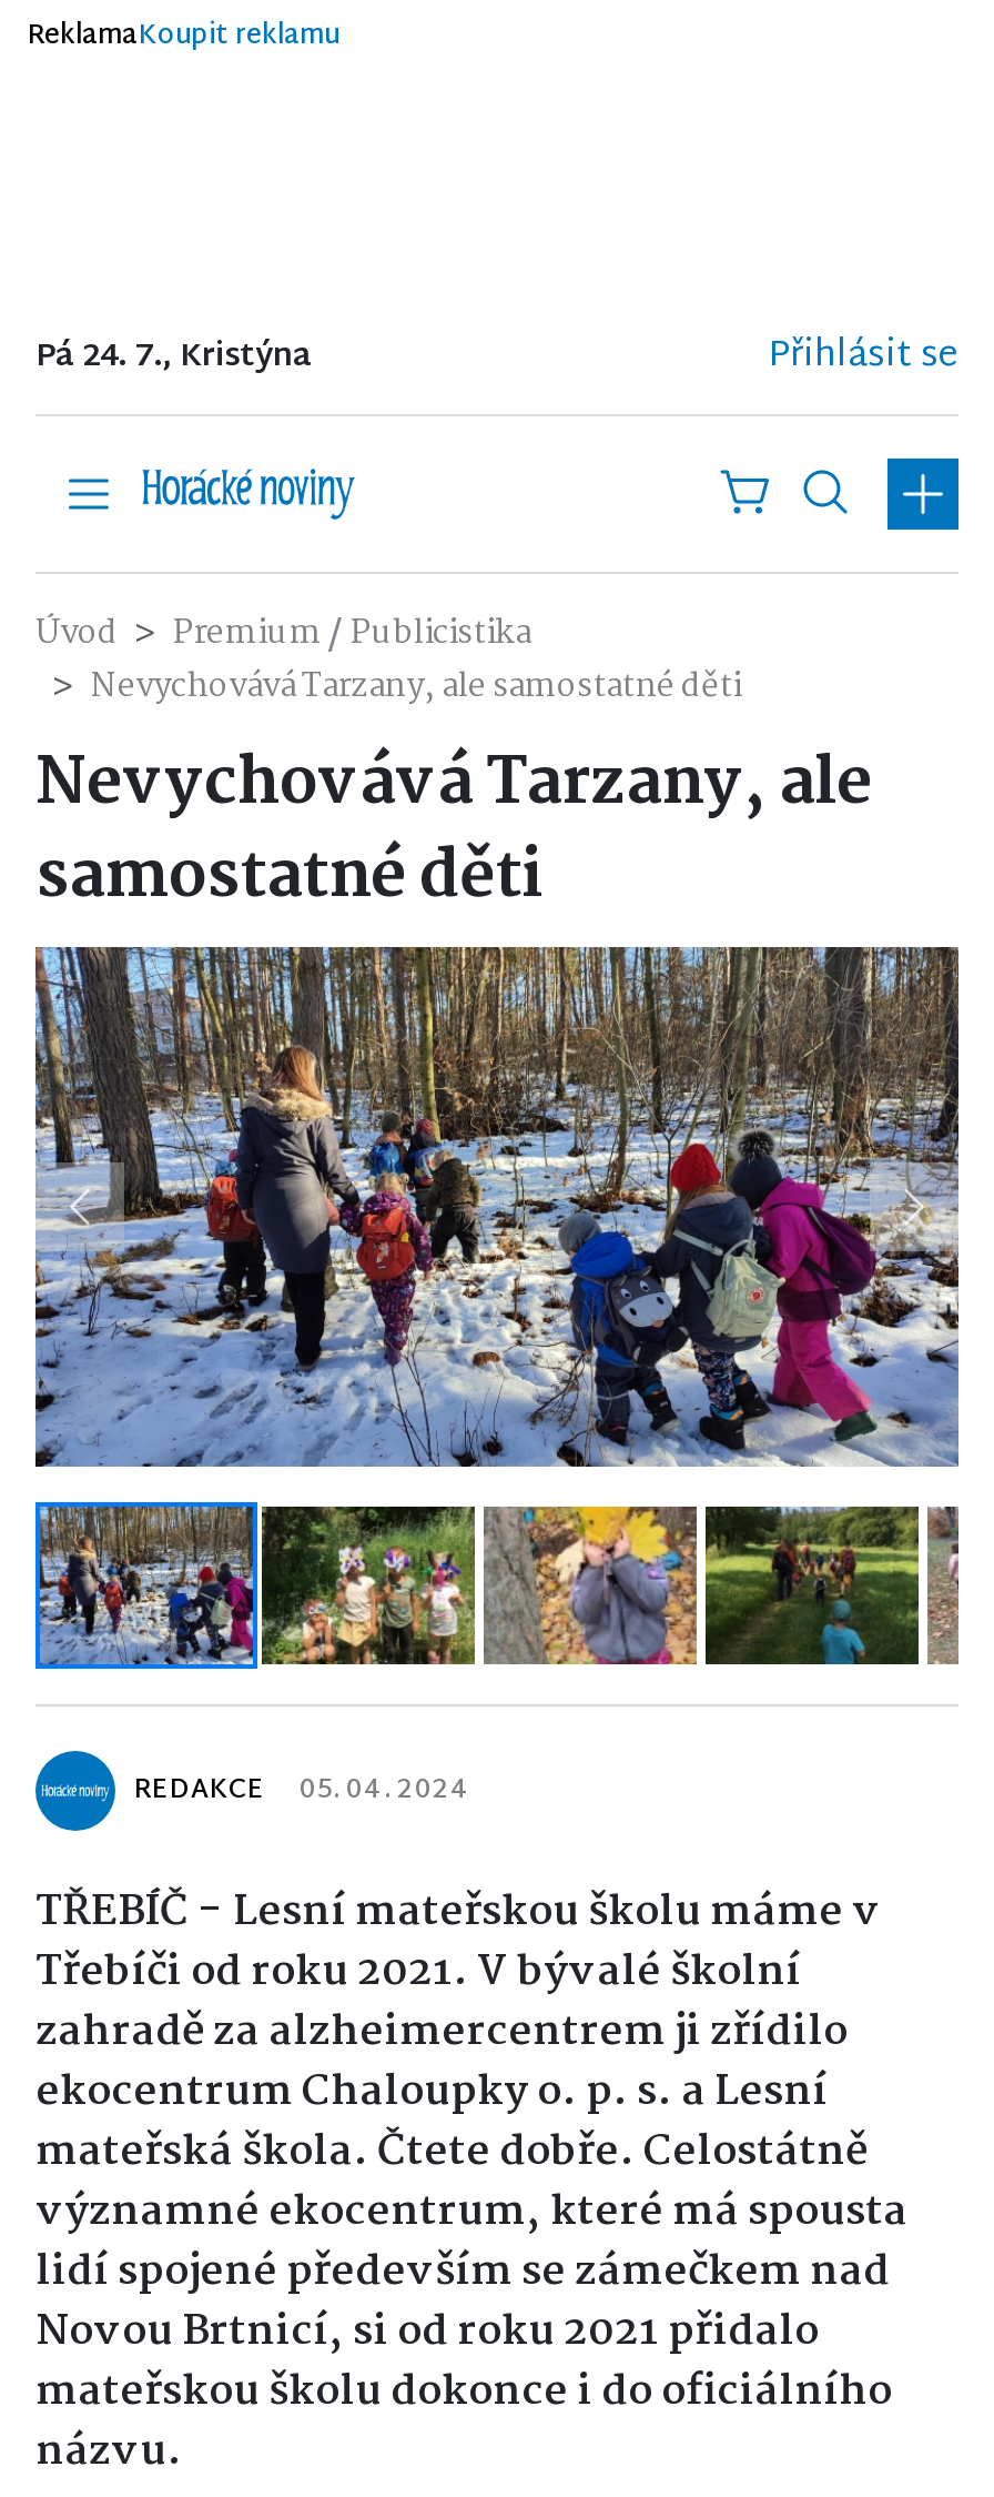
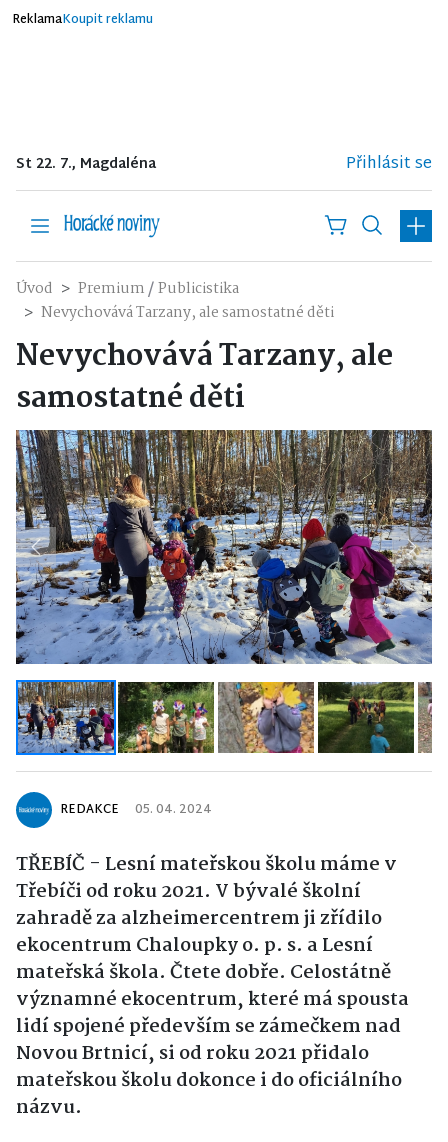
[35,330,311,385] Pá 24. 7., Kristýna -> [16,152,156,177] St 22. 7., Magdaléna

